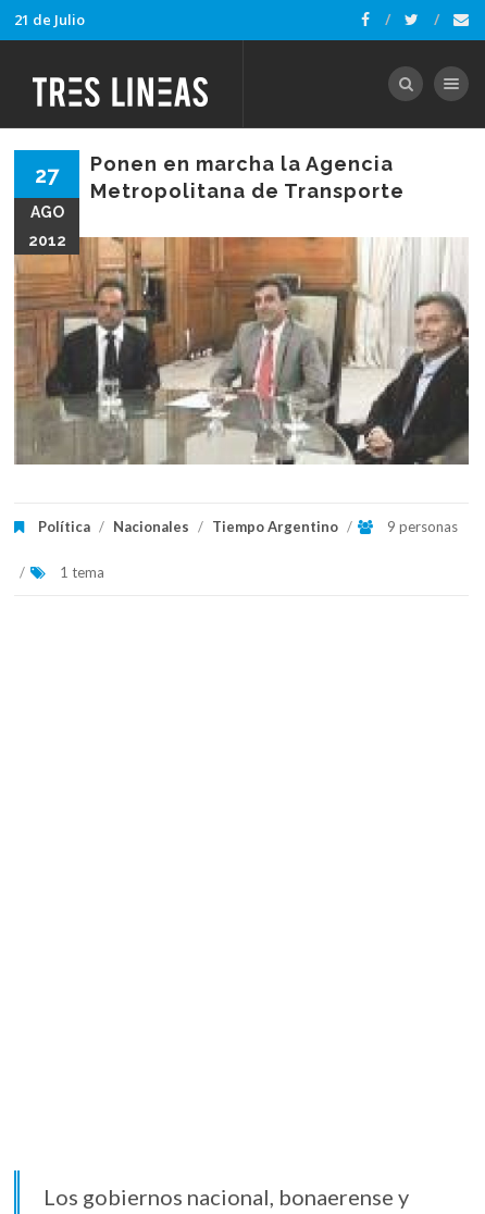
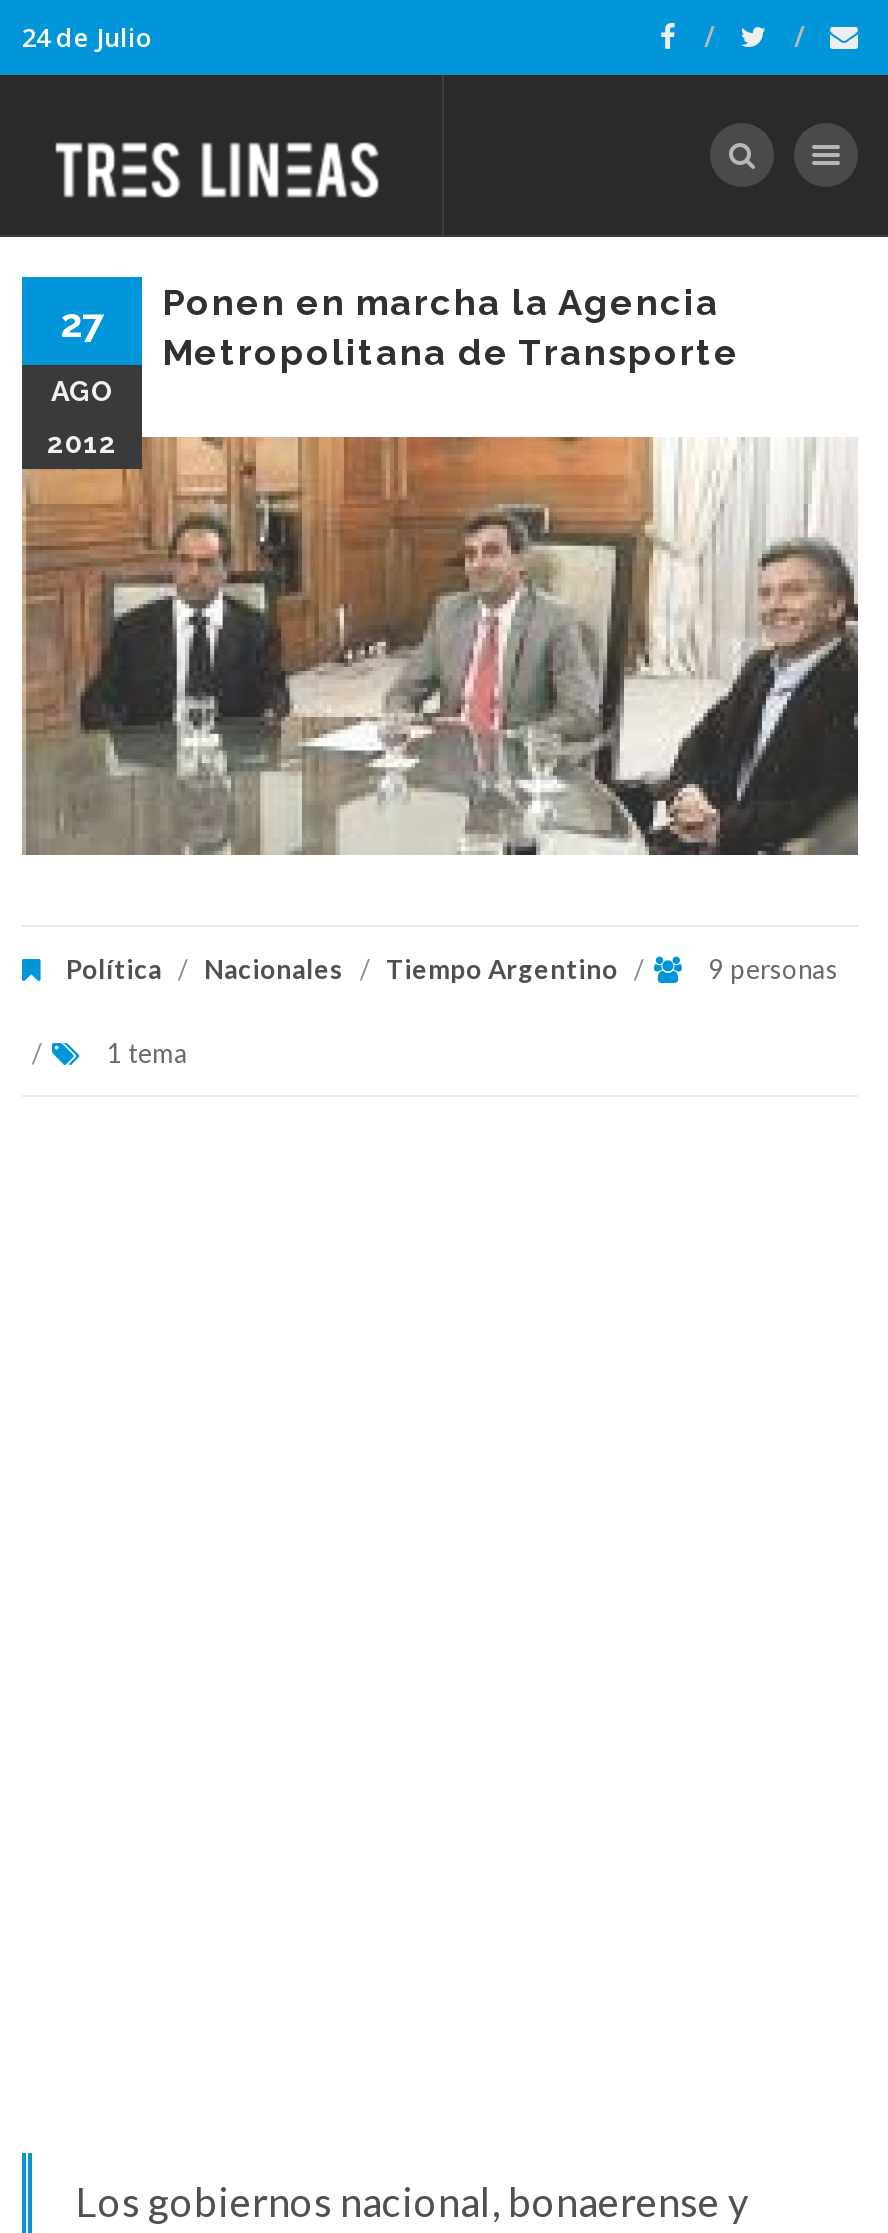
[14,10,85,29] 21 de Julio -> [22,19,152,55] 24 de Julio

